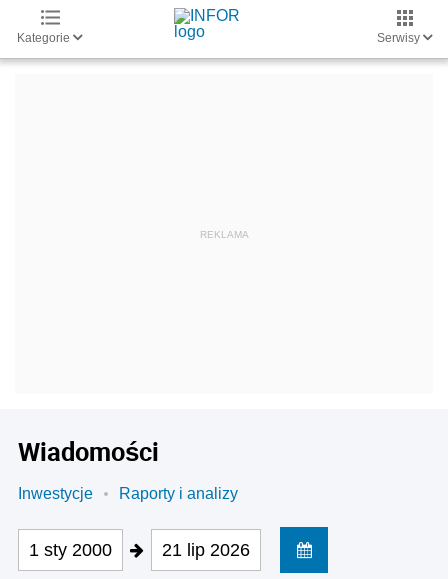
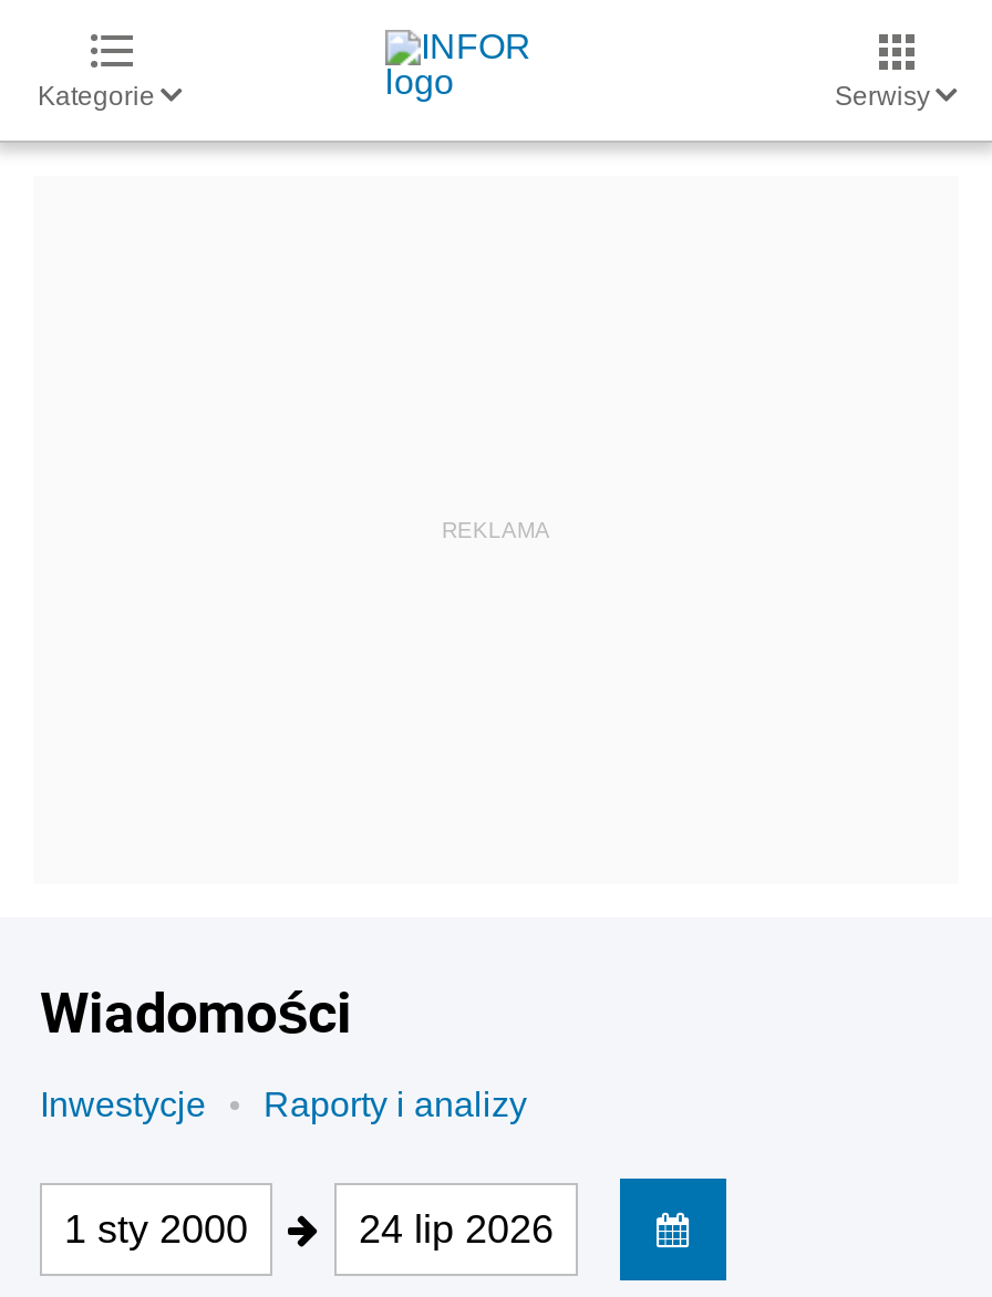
[162,540,250,560] 21 lip 2026 -> [359,1207,554,1252] 24 lip 2026

